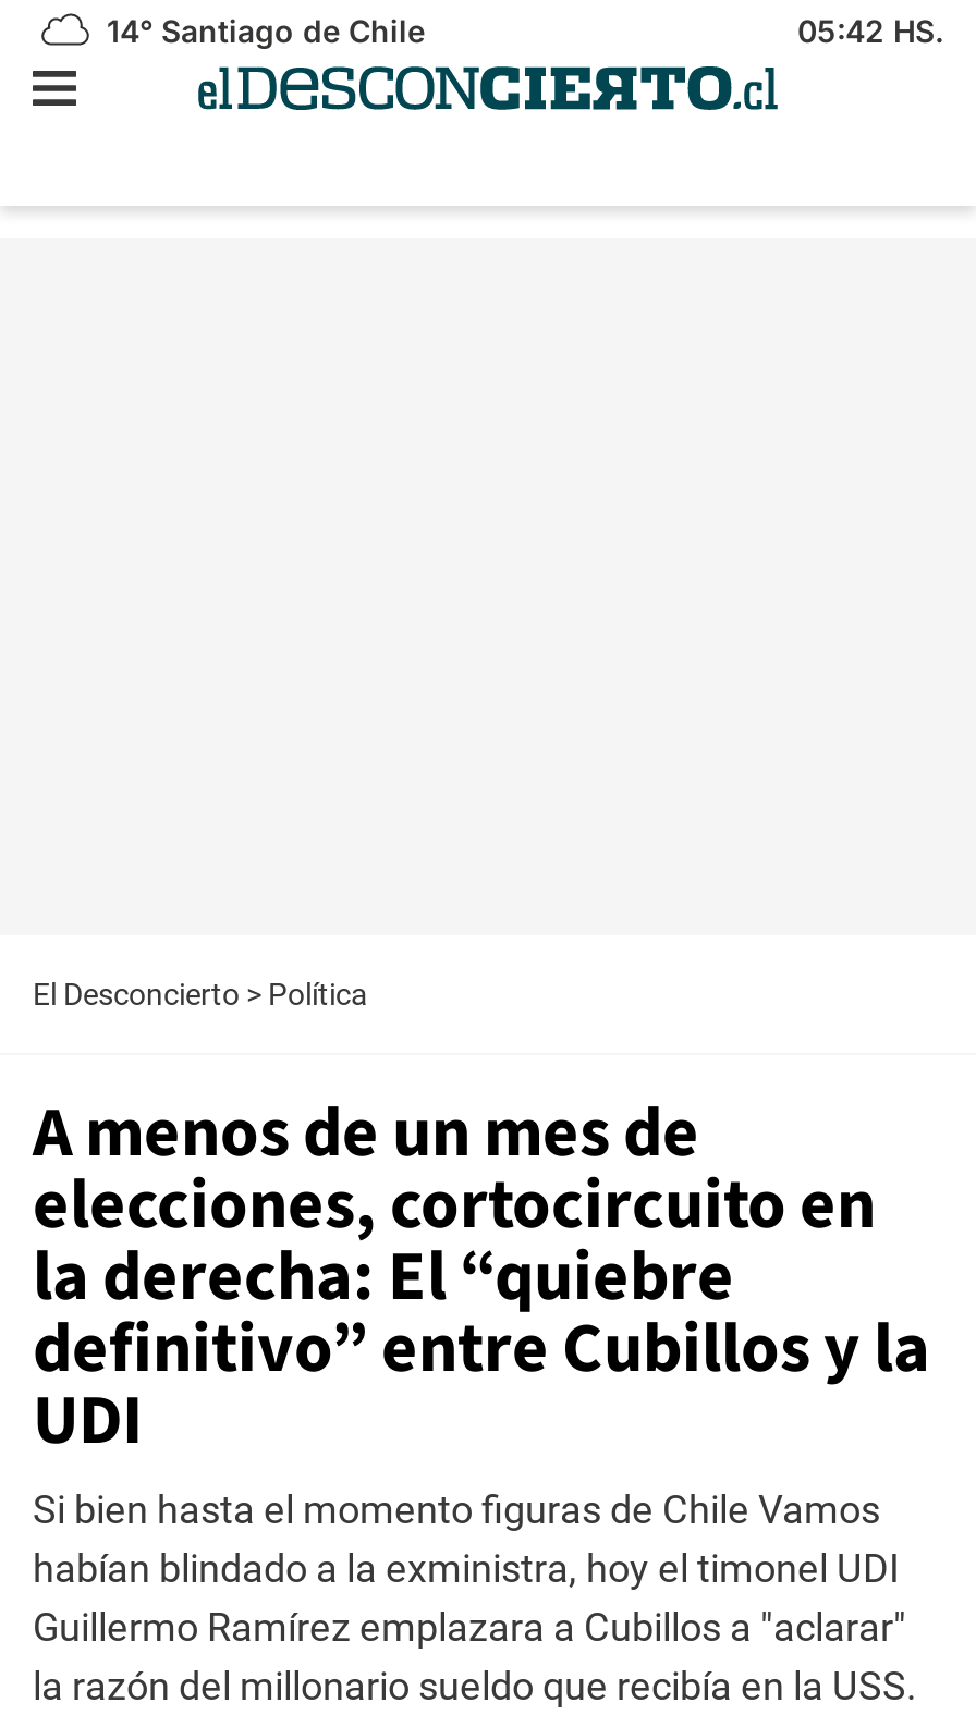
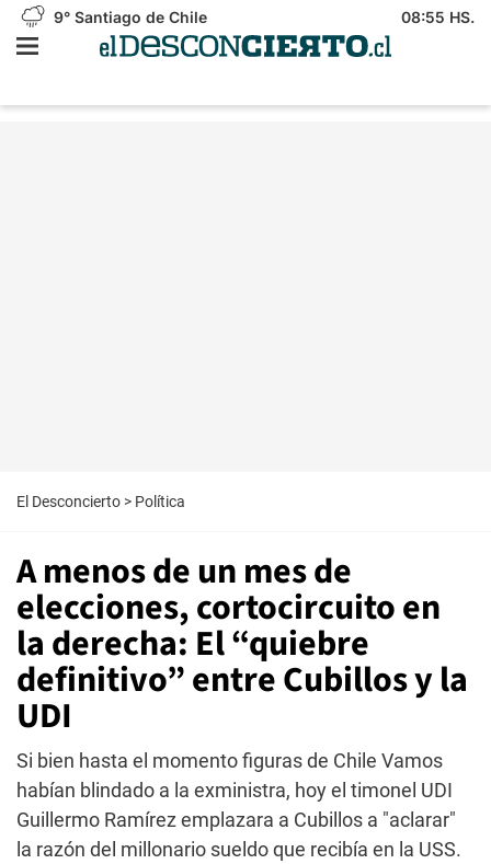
[98,12,425,49] 14° Santiago de Chile -> [49,8,207,26] 9° Santiago de Chile
[797,12,943,49] 05:42 HS. -> [401,8,475,26] 08:55 HS.

